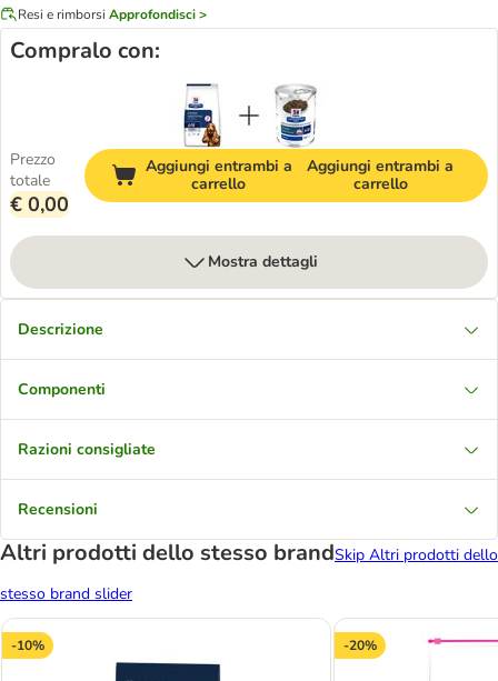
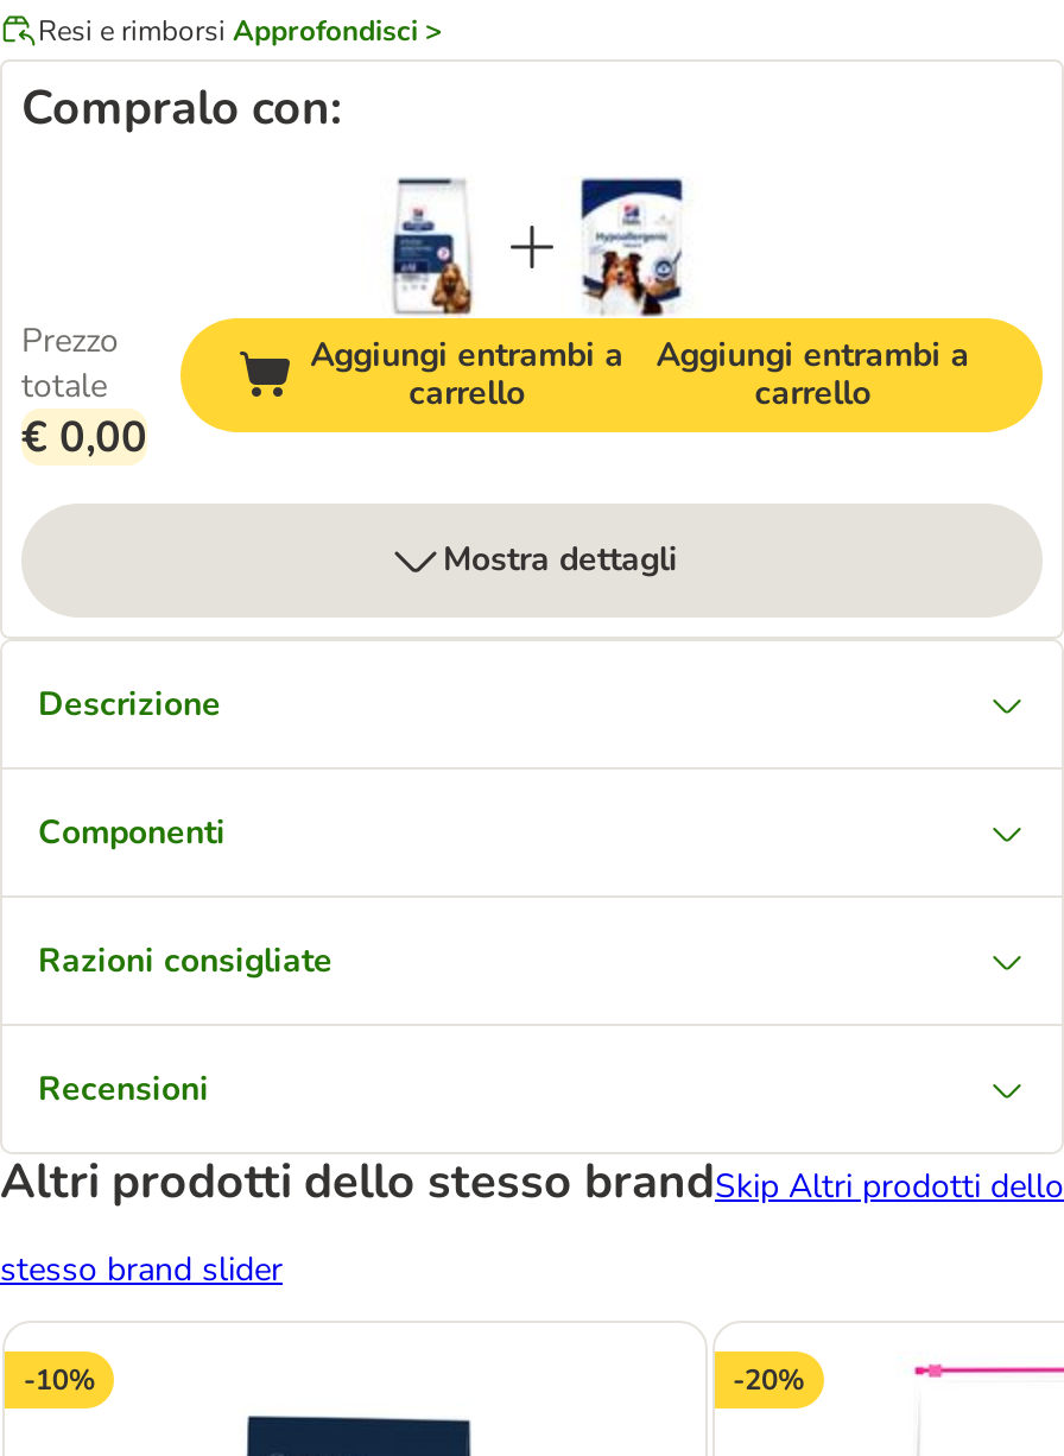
[272,83,320,149] [image] -> [579,176,686,318] [image]

